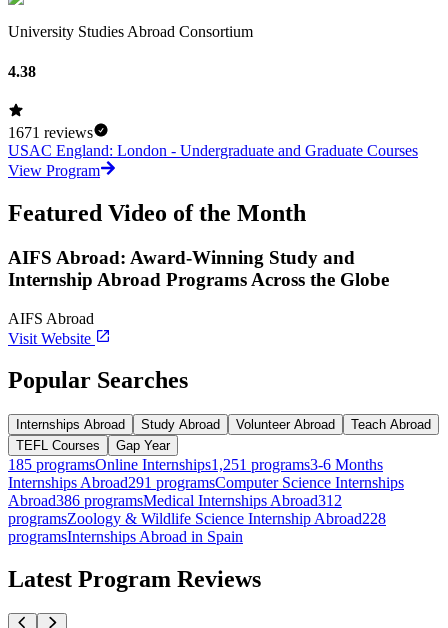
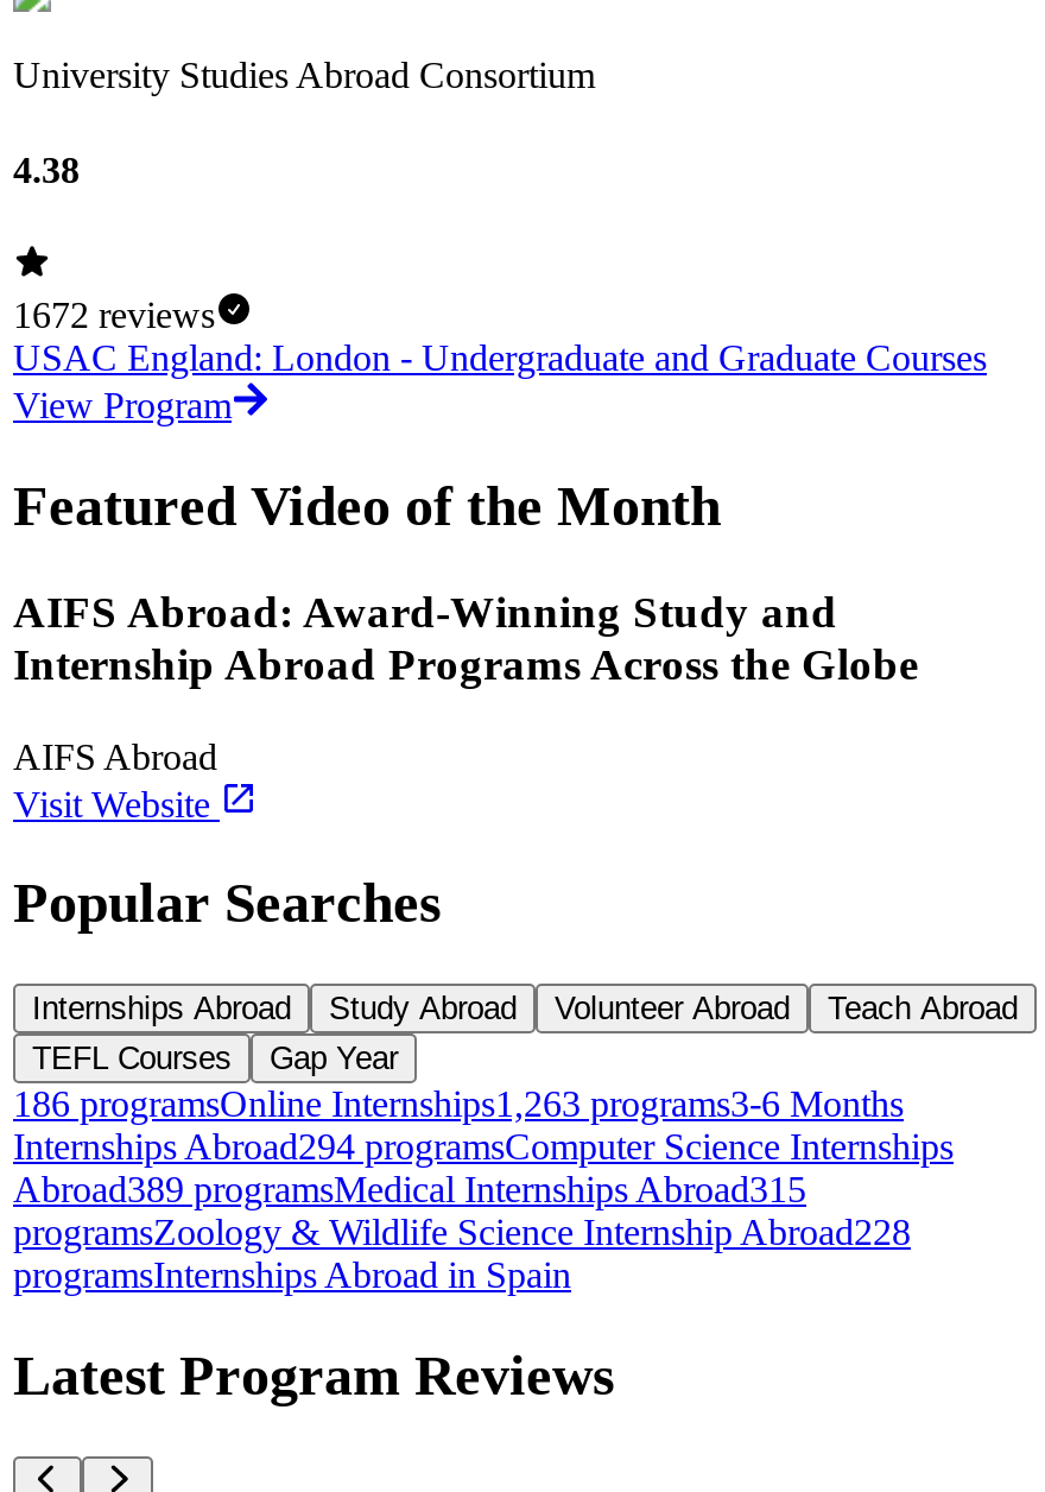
[8,124,93,141] 1671 reviews -> [13,295,215,335] 1672 reviews
[8,456,383,473] 185programsOnline Internships1,251 programs3-6 Months -> [13,1084,904,1124] 186programsOnline Internships1,263 programs3-6 Months
[8,474,404,491] Internships Abroad291 programsComputer Science Internships -> [13,1127,954,1167] Internships Abroad294 programsComputer Science Internships
[8,492,342,509] Abroad386 programsMedical Internships Abroad312 -> [13,1170,806,1210] Abroad389 programsMedical Internships Abroad315

